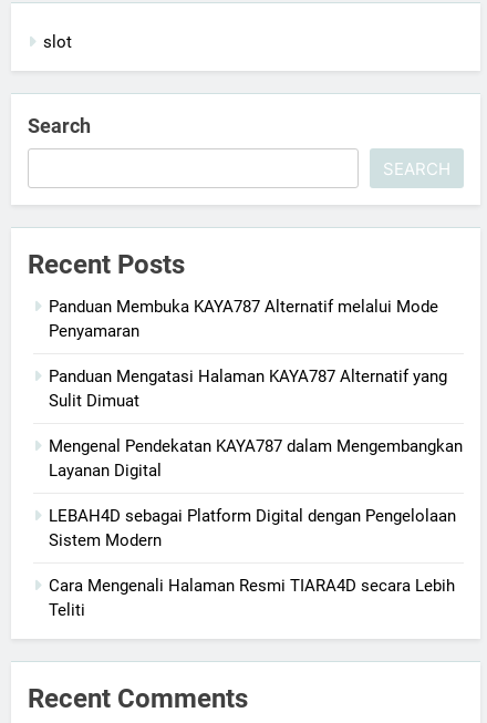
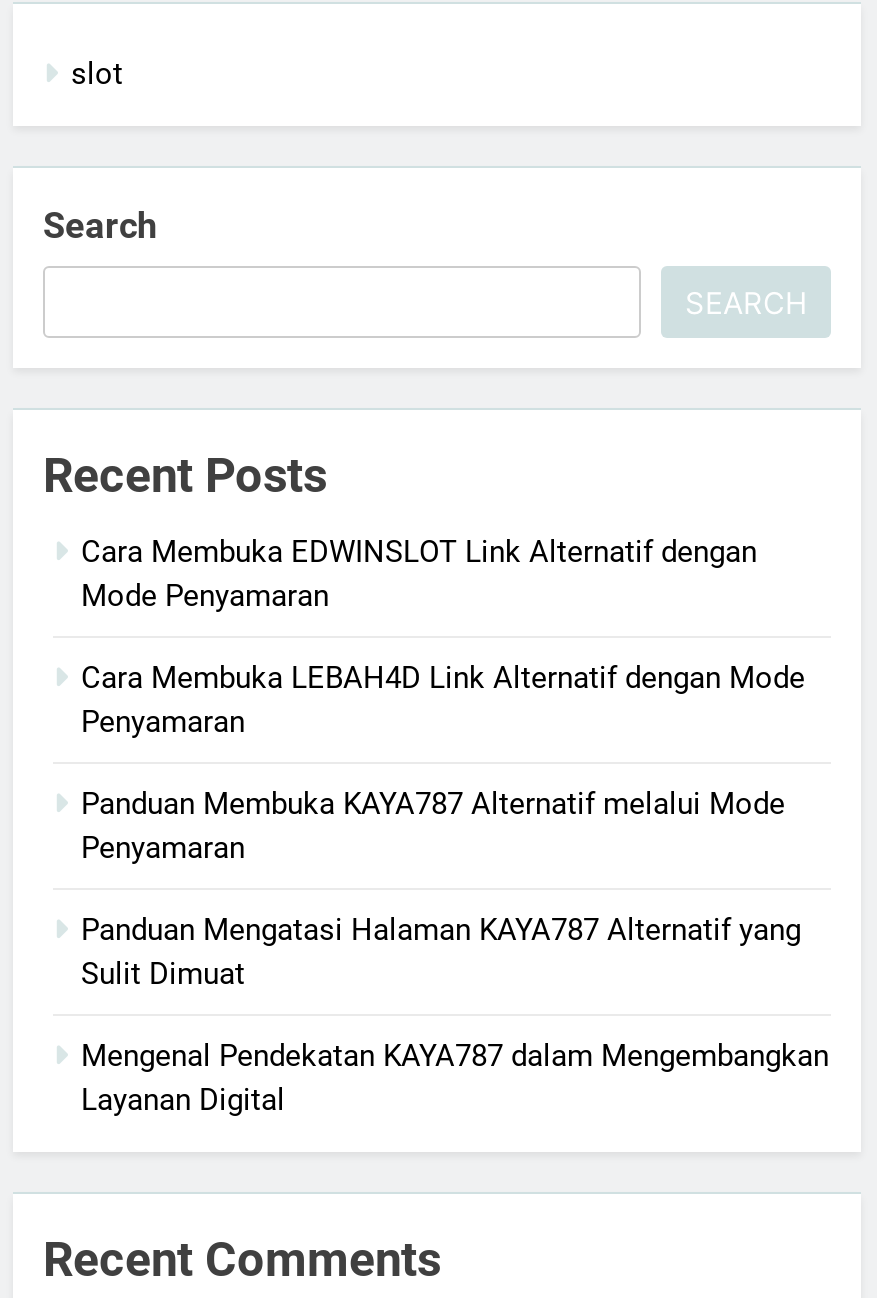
none -> [81,534,805,740] Cara Membuka EDWINSLOT Link Alternatif dengan | Mode Penyamaran | Cara Membuka LEBAH4D Link Alternatif dengan Mode | Penyamaran
moved [49,297,463,481] -> [81,786,829,1118]: Panduan Membuka KAYA787 Alternatif melalui Mode | Penyamaran | Panduan Mengatasi Halaman KAYA787 Alternatif yang | Sulit Dimuat | Mengenal Pendekatan KAYA787 dalam Mengembangkan | Layanan Digital
[49,506,456,620] LEBAH4D sebagai Platform Digital dengan Pengelolaan | Sistem Modern | Cara Mengenali Halaman Resmi TIARA4D secara Lebih | Teliti -> none

